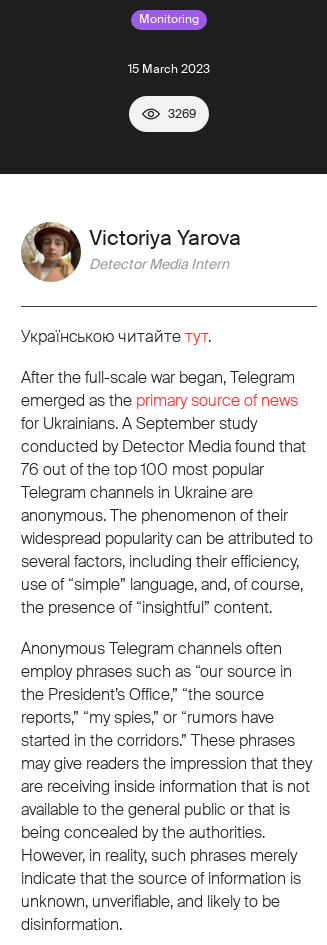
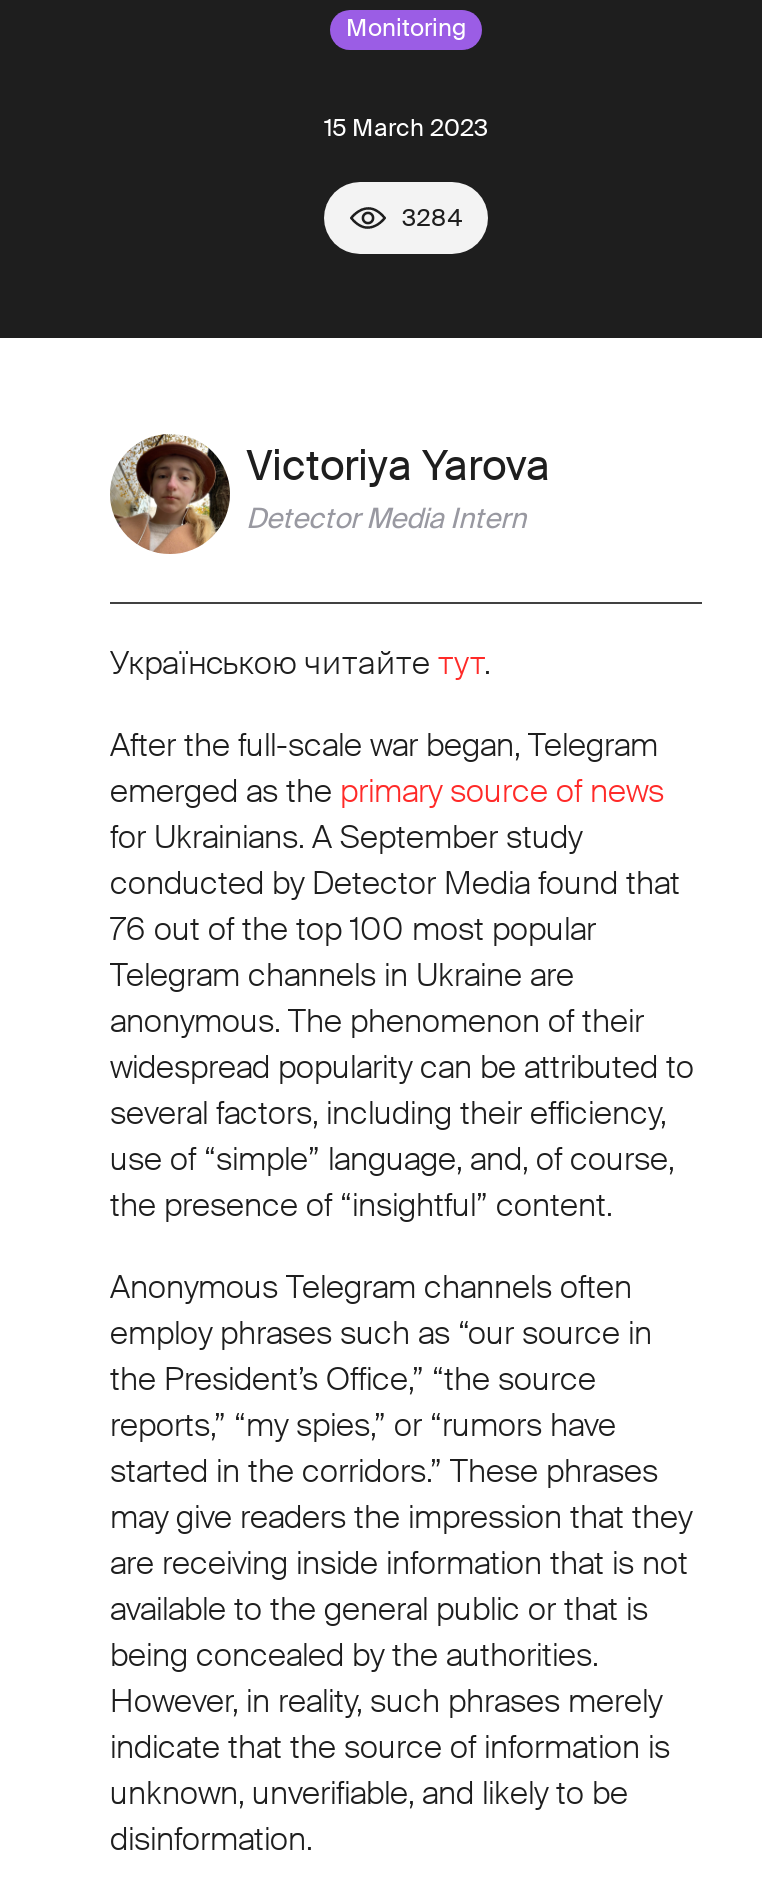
[167,106,196,122] 3269 -> [402,202,462,234] 3284

